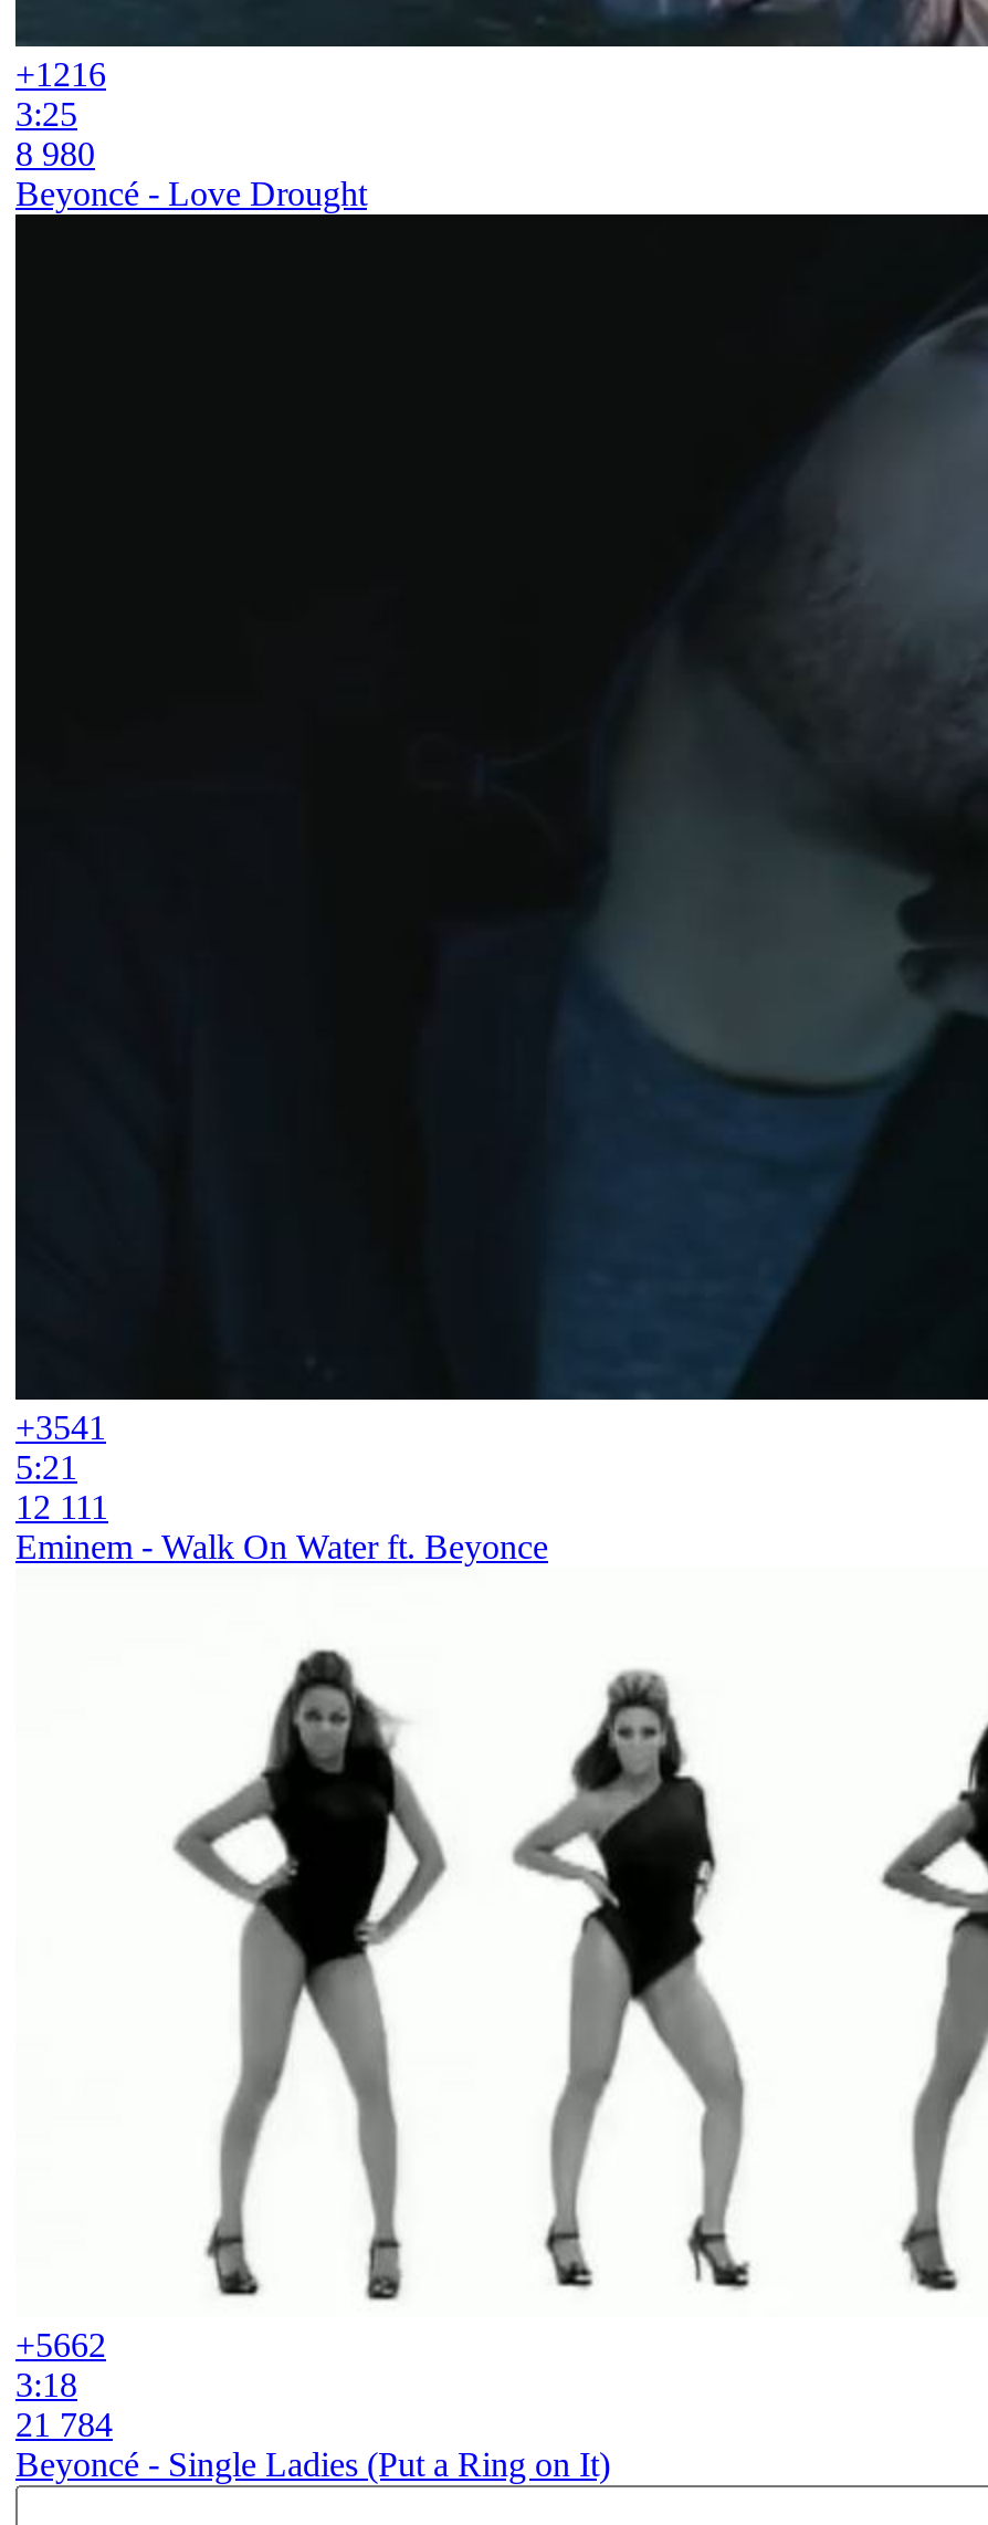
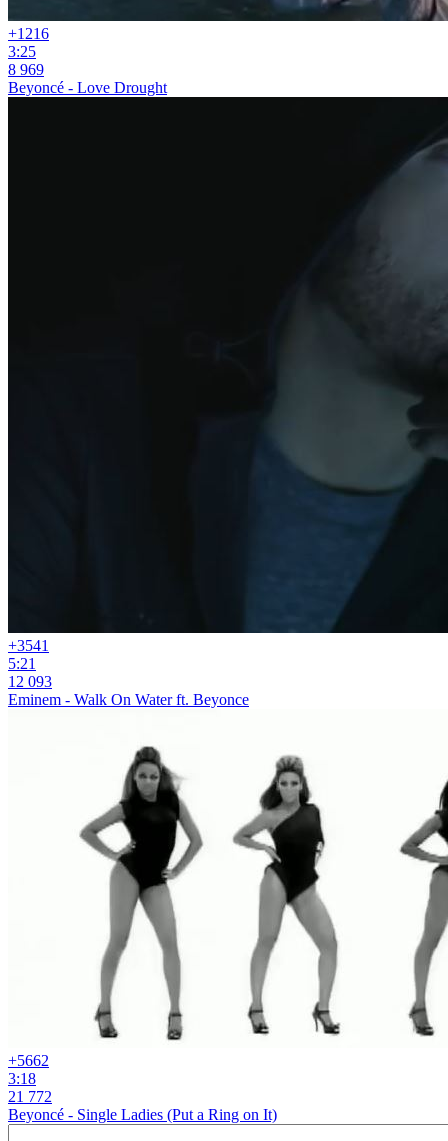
[15,134,95,172] 8 980 -> [8,61,44,78] 8 969
[15,1487,108,1525] 12 111 -> [8,673,52,690] 12 093
[15,2405,113,2443] 21 784 -> [8,1088,52,1105] 21 772

